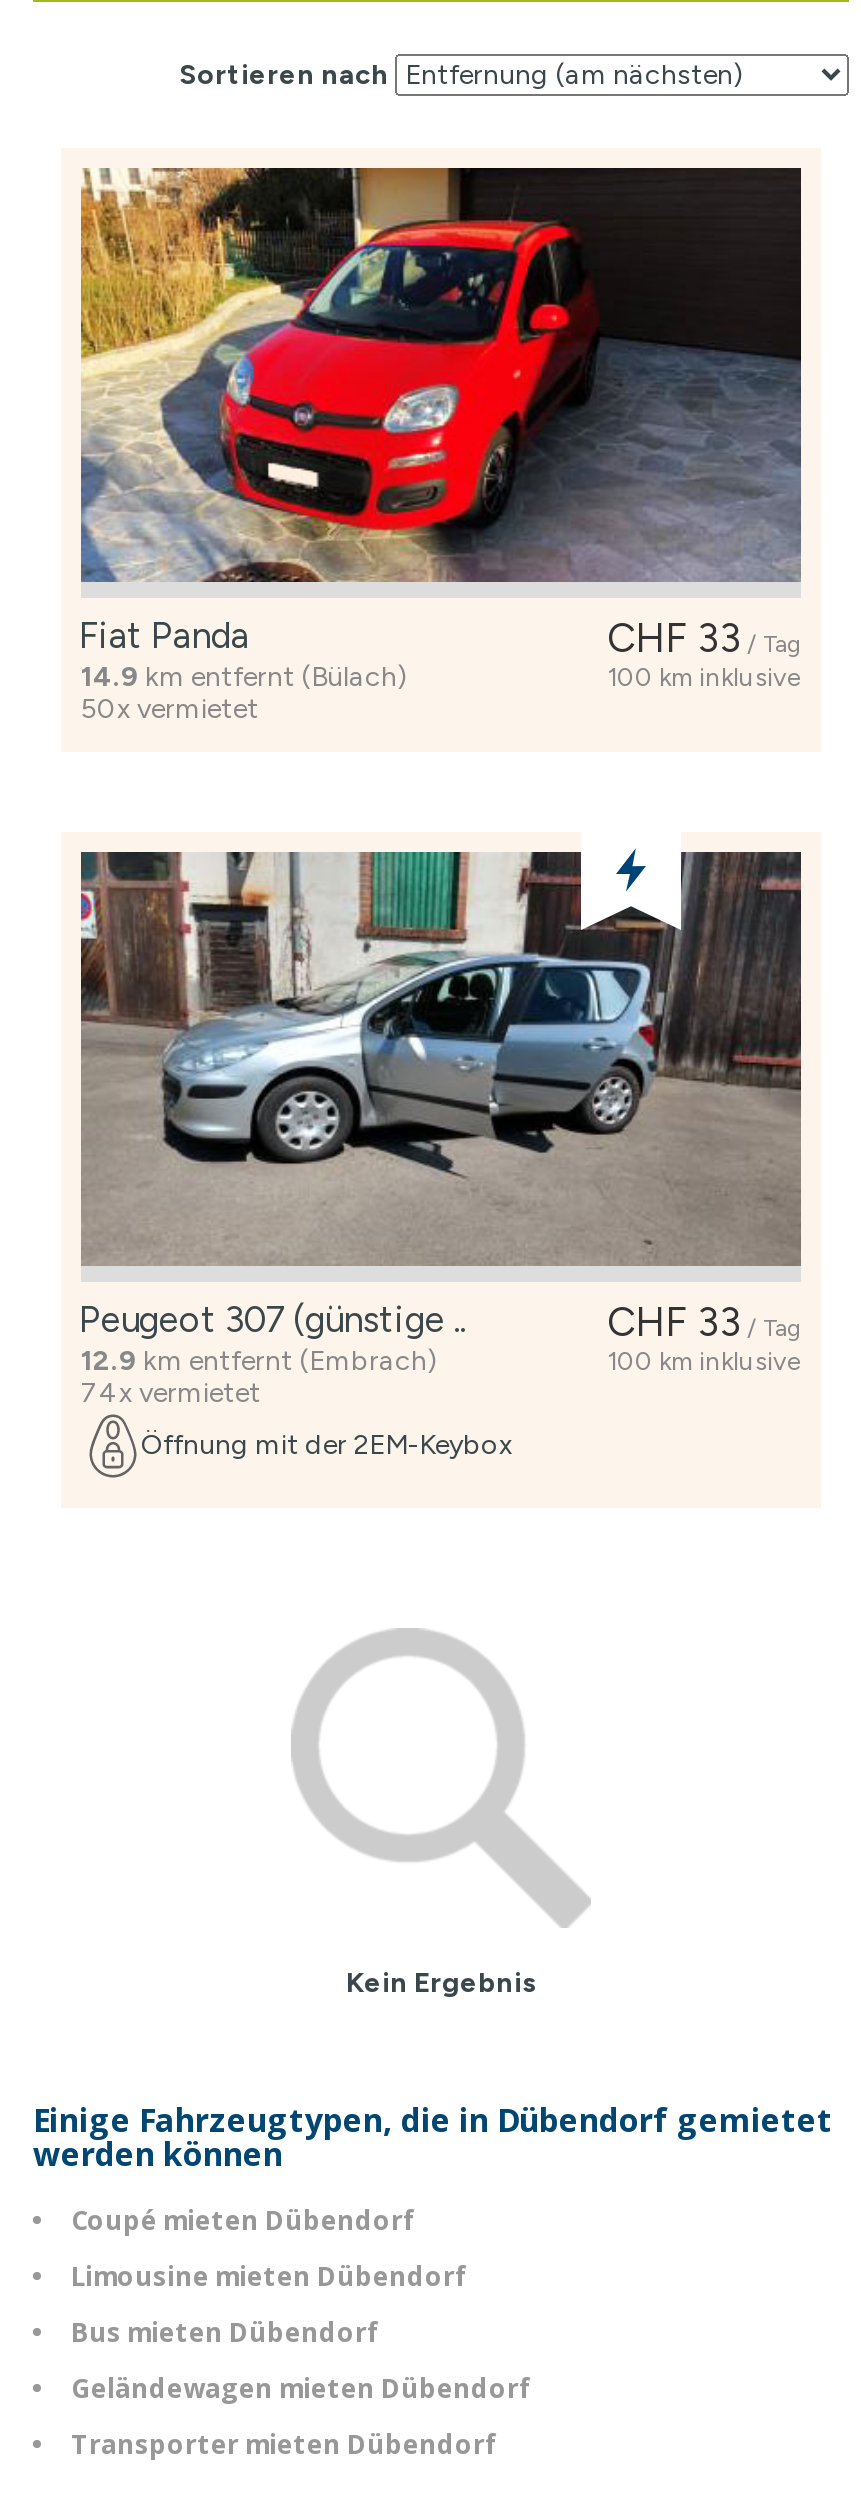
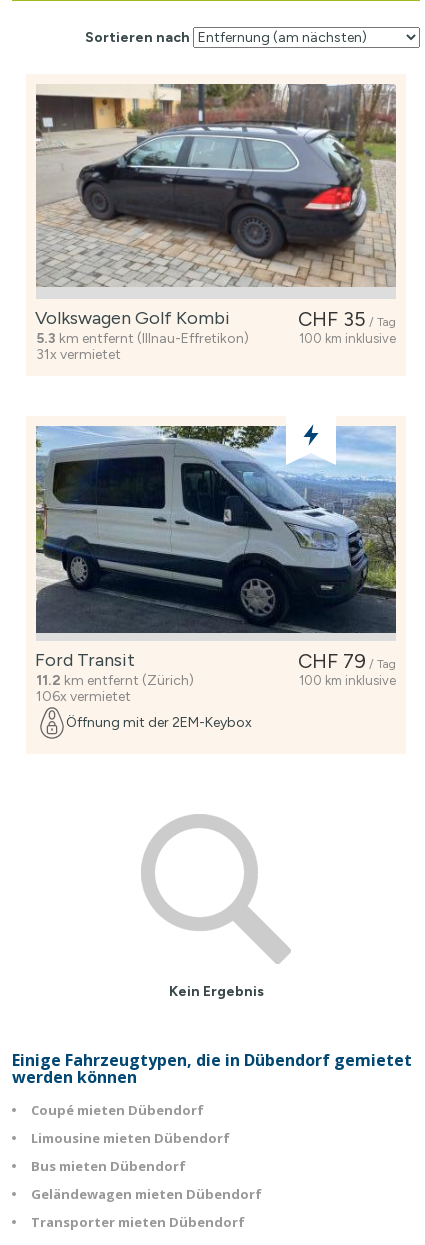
[63,166,803,726] [image] | CHF 33 / Tag | Fiat Panda | 14.9 km entfernt (Bülach) | 50x vermietet -> [27,83,397,363] [image] | CHF 35 / Tag | Volkswagen Golf Kombi | 5.3 km entfernt (Illnau-Effretikon) | 31x vermietet
[63,850,803,1410] [image] | CHF 33 / Tag | Peugeot 307 (günstige .. | 12.9 km entfernt (Embrach) | 74x vermietet -> [27,425,397,705] [image] | CHF 79 / Tag | Ford Transit | 11.2 km entfernt (Zürich) | 106x vermietet

